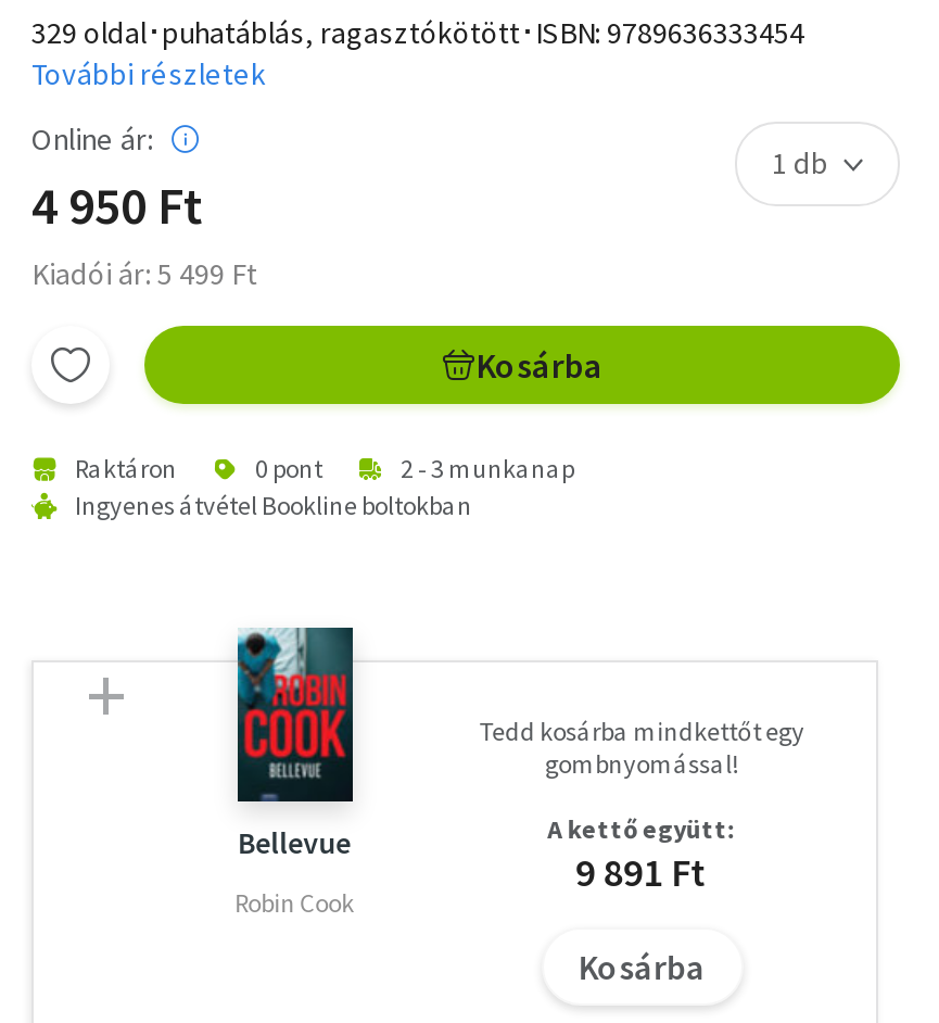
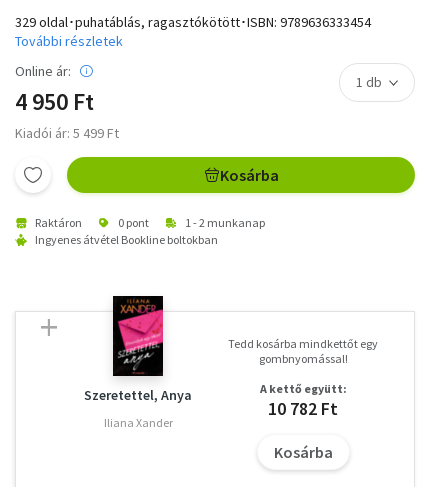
[401,451,574,484] 2 - 3 munkanap -> [185,215,265,230] 1 - 2 munkanap
[236,626,355,862] [image] | Bellevue -> [84,295,192,404] [image] | Szeretettel, Anya
[576,847,708,897] 9 891 Ft -> [268,397,338,420] 10 782 Ft
[235,886,354,918] Robin Cook -> [104,415,173,430] Iliana Xander

